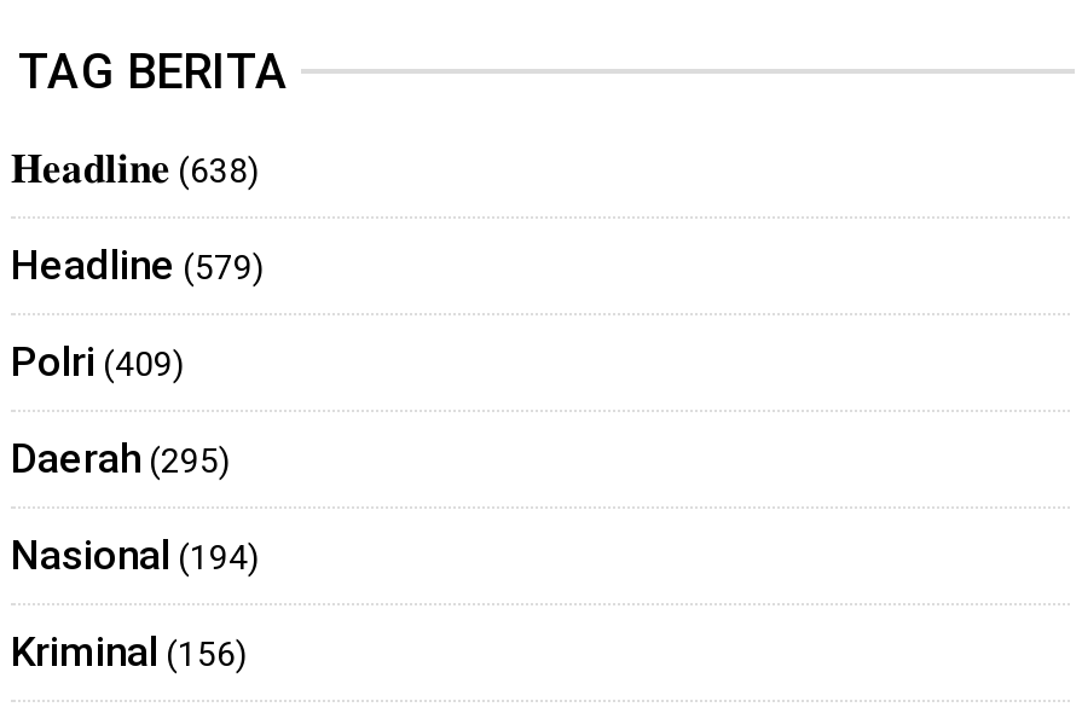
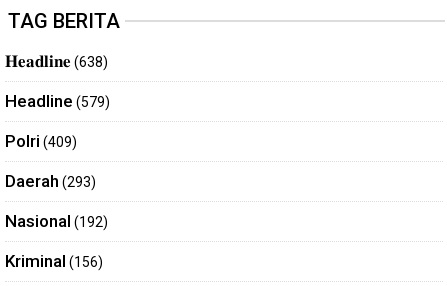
[11,433,231,481] Daerah (295) -> [5,170,96,190] Daerah (293)
[11,529,260,578] Nasional (194) -> [5,210,108,230] Nasional (192)

